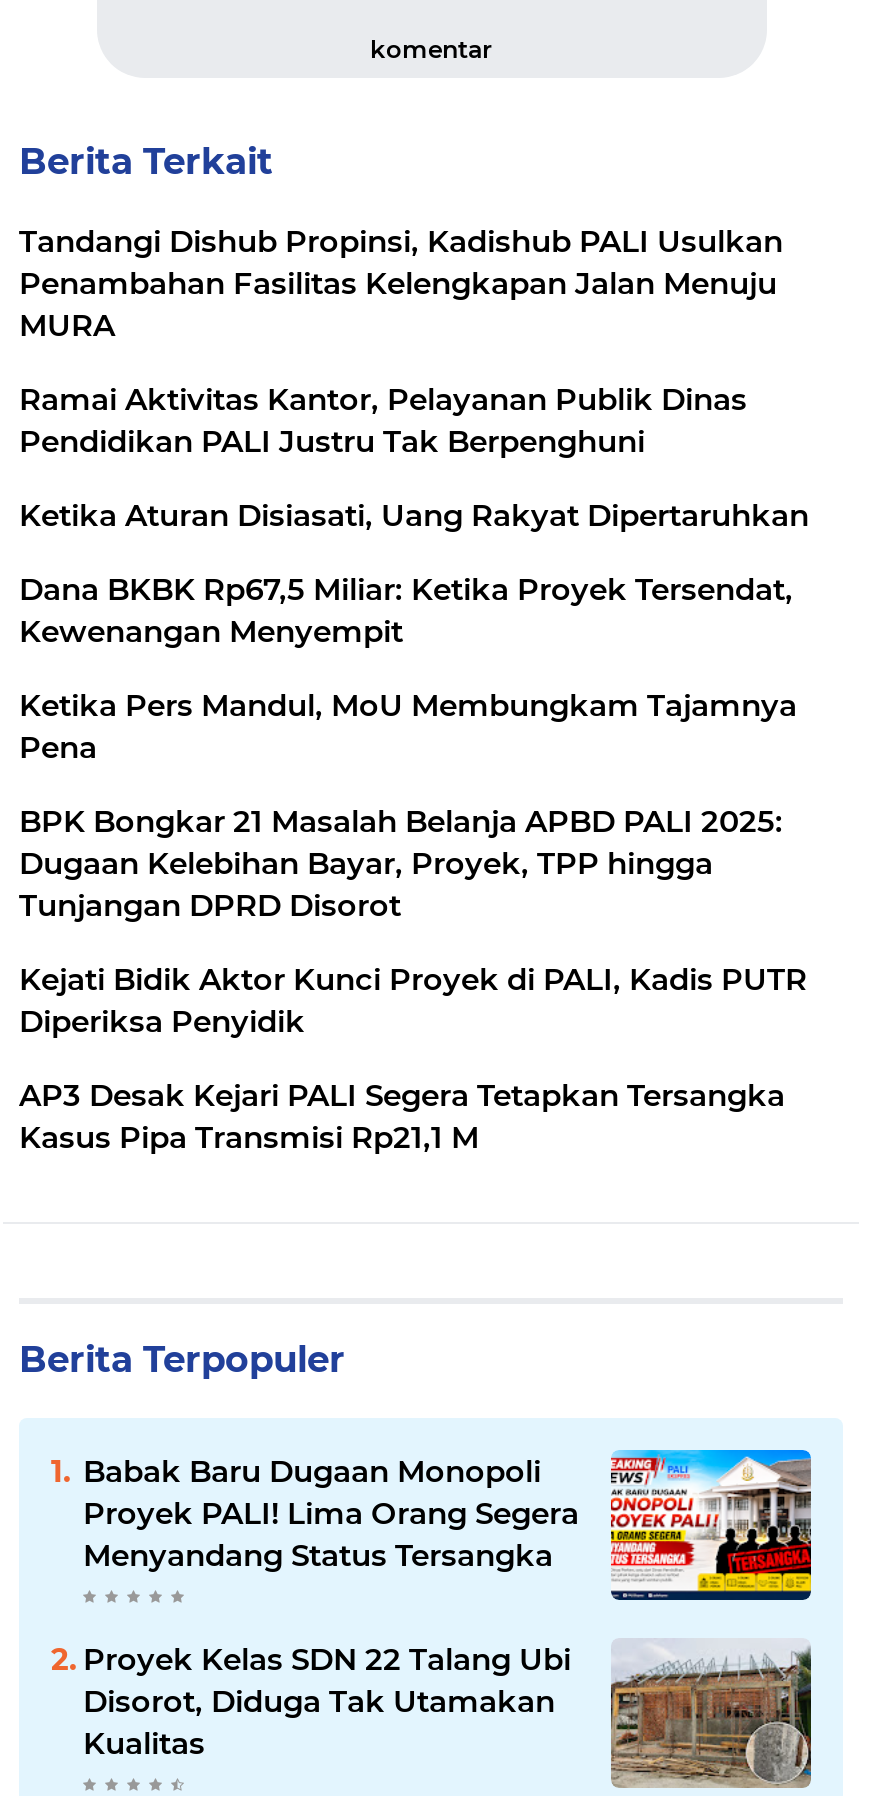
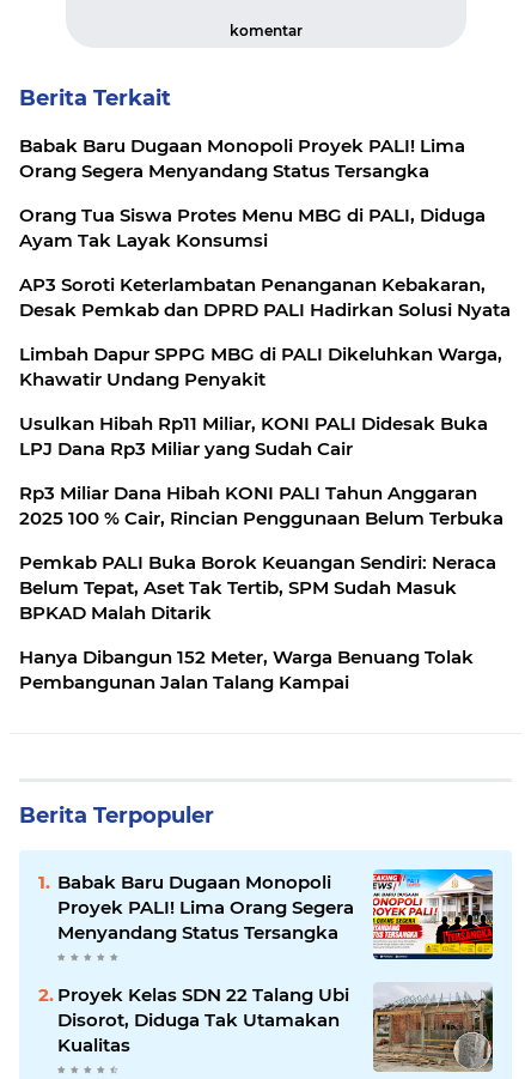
[19,222,783,344] Tandangi Dishub Propinsi, Kadishub PALI Usulkan | Penambahan Fasilitas Kelengkapan Jalan Menuju | MURA -> [19,134,465,182] Babak Baru Dugaan Monopoli Proyek PALI! Lima | Orang Segera Menyandang Status Tersangka
[19,380,747,460] Ramai Aktivitas Kantor, Pelayanan Publik Dinas | Pendidikan PALI Justru Tak Berpenghuni -> [19,204,486,251] Orang Tua Siswa Protes Menu MBG di PALI, Diduga | Ayam Tak Layak Konsumsi
[19,496,809,534] Ketika Aturan Disiasati, Uang Rakyat Dipertaruhkan -> [19,273,511,321] AP3 Soroti Keterlambatan Penanganan Kebakaran, | Desak Pemkab dan DPRD PALI Hadirkan Solusi Nyata
[19,570,793,650] Dana BKBK Rp67,5 Miliar: Ketika Proyek Tersendat, | Kewenangan Menyempit -> [19,343,502,390] Limbah Dapur SPPG MBG di PALI Dikeluhkan Warga, | Khawatir Undang Penyakit
[19,686,797,766] Ketika Pers Mandul, MoU Membungkam Tajamnya | Pena -> [19,412,488,460] Usulkan Hibah Rp11 Miliar, KONI PALI Didesak Buka | LPJ Dana Rp3 Miliar yang Sudah Cair
[19,802,783,924] BPK Bongkar 21 Masalah Belanja APBD PALI 2025: | Dugaan Kelebihan Bayar, Proyek, TPP hingga | Tunjangan DPRD Disorot -> [19,481,503,529] Rp3 Miliar Dana Hibah KONI PALI Tahun Anggaran | 2025 100 % Cair, Rincian Penggunaan Belum Terbuka
[19,960,807,1040] Kejati Bidik Aktor Kunci Proyek di PALI, Kadis PUTR | Diperiksa Penyidik -> [19,551,496,624] Pemkab PALI Buka Borok Keuangan Sendiri: Neraca | Belum Tepat, Aset Tak Tertib, SPM Sudah Masuk | BPKAD Malah Ditarik
[19,1076,785,1156] AP3 Desak Kejari PALI Segera Tetapkan Tersangka | Kasus Pipa Transmisi Rp21,1 M -> [19,645,474,693] Hanya Dibangun 152 Meter, Warga Benuang Tolak | Pembangunan Jalan Talang Kampai

